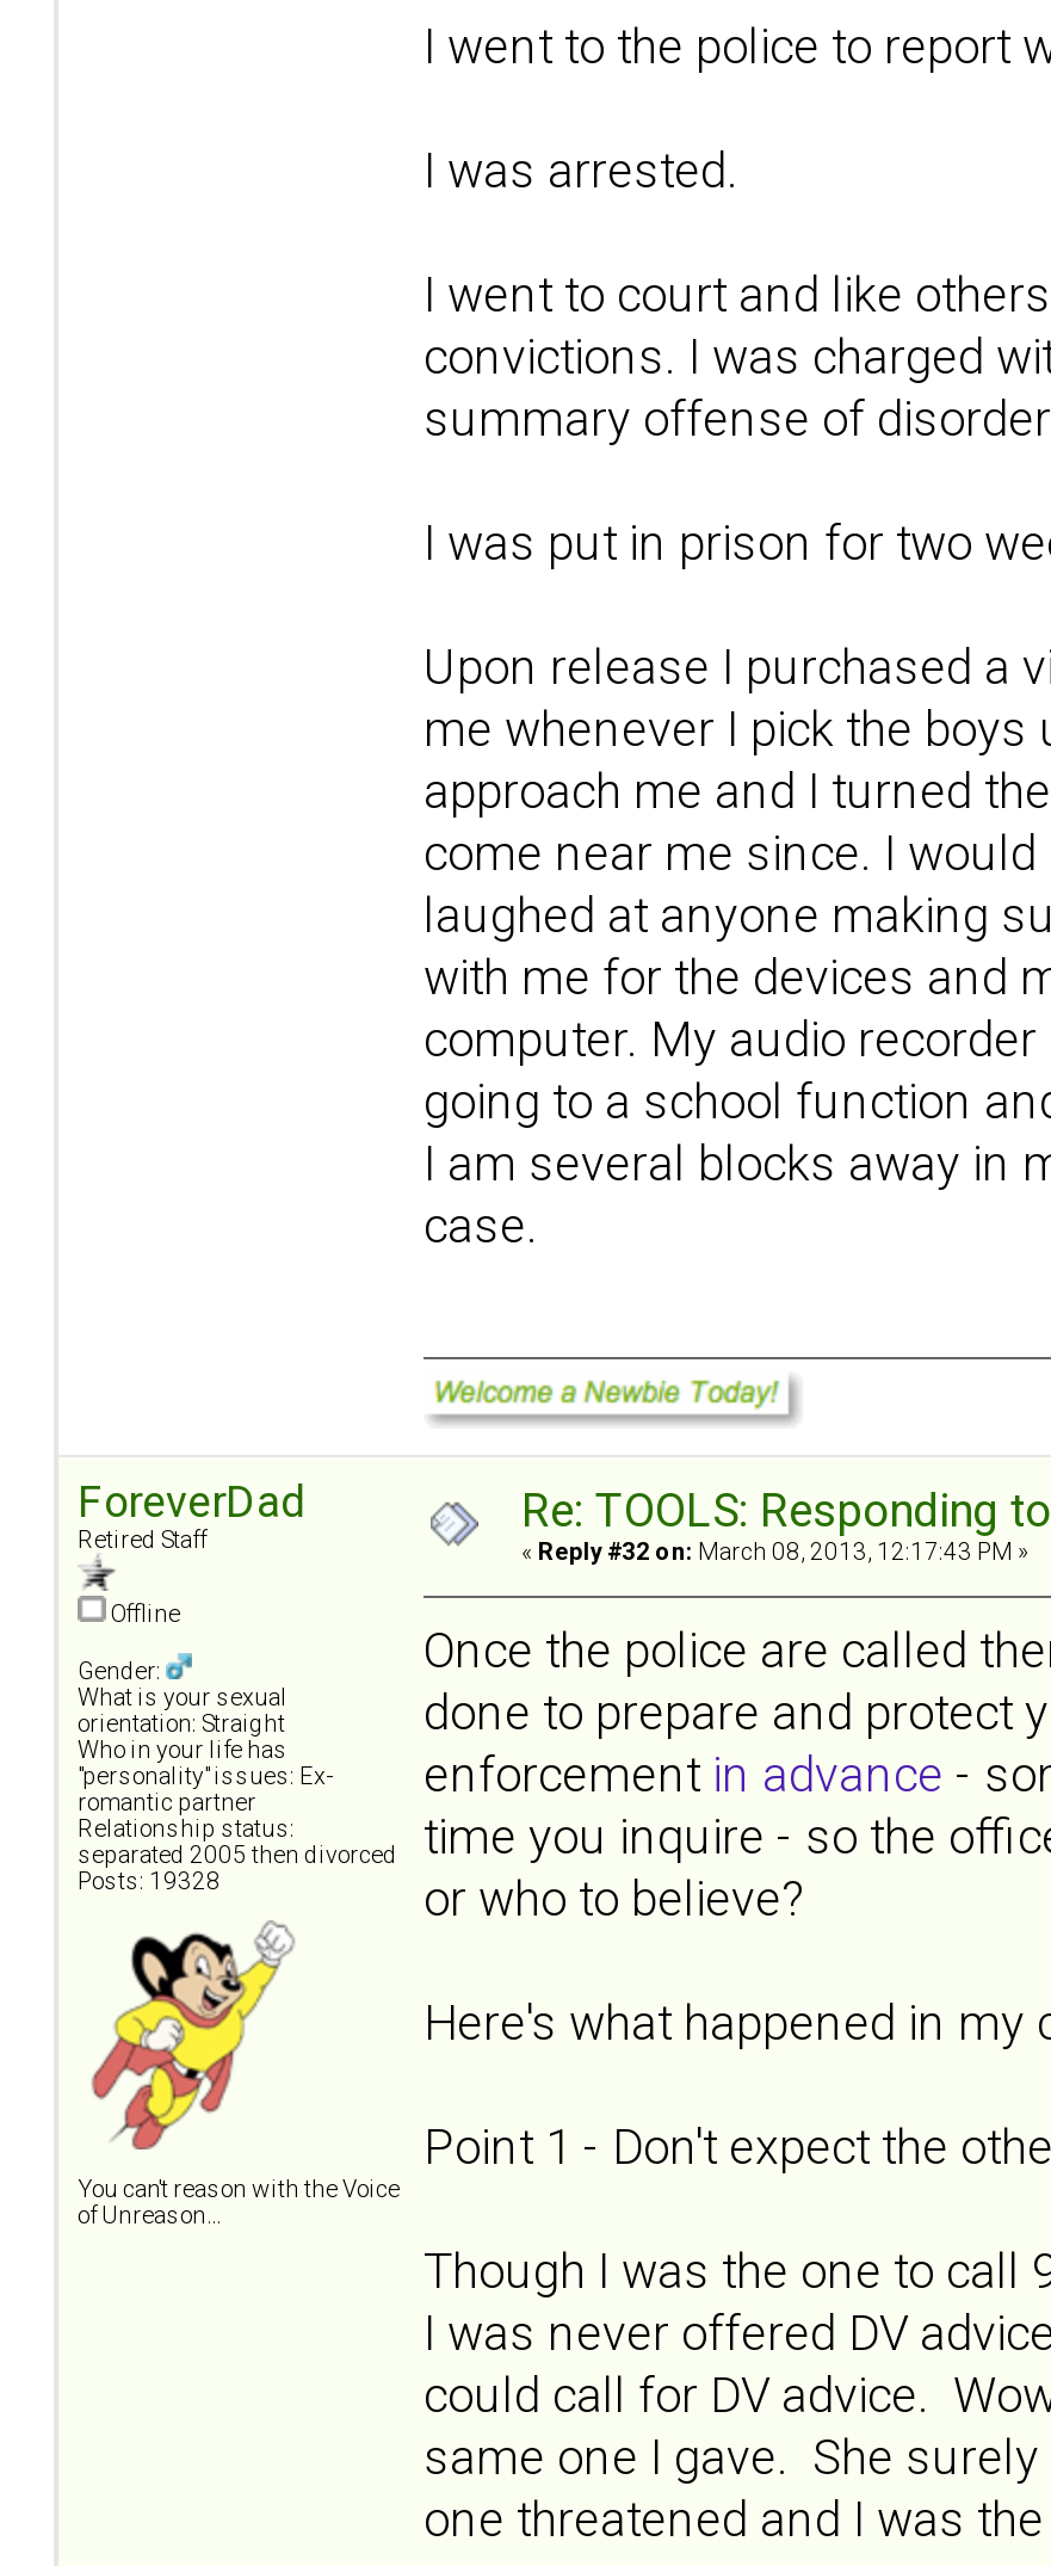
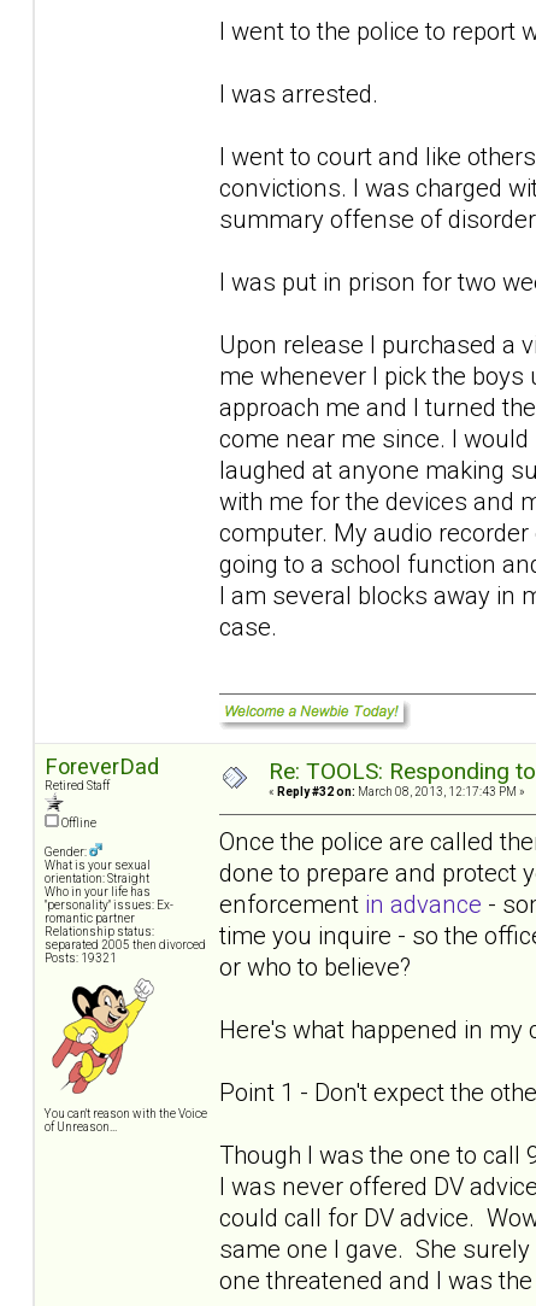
[78,1869,221,1895] Posts: 19328 -> [45,952,117,965] Posts: 19321

